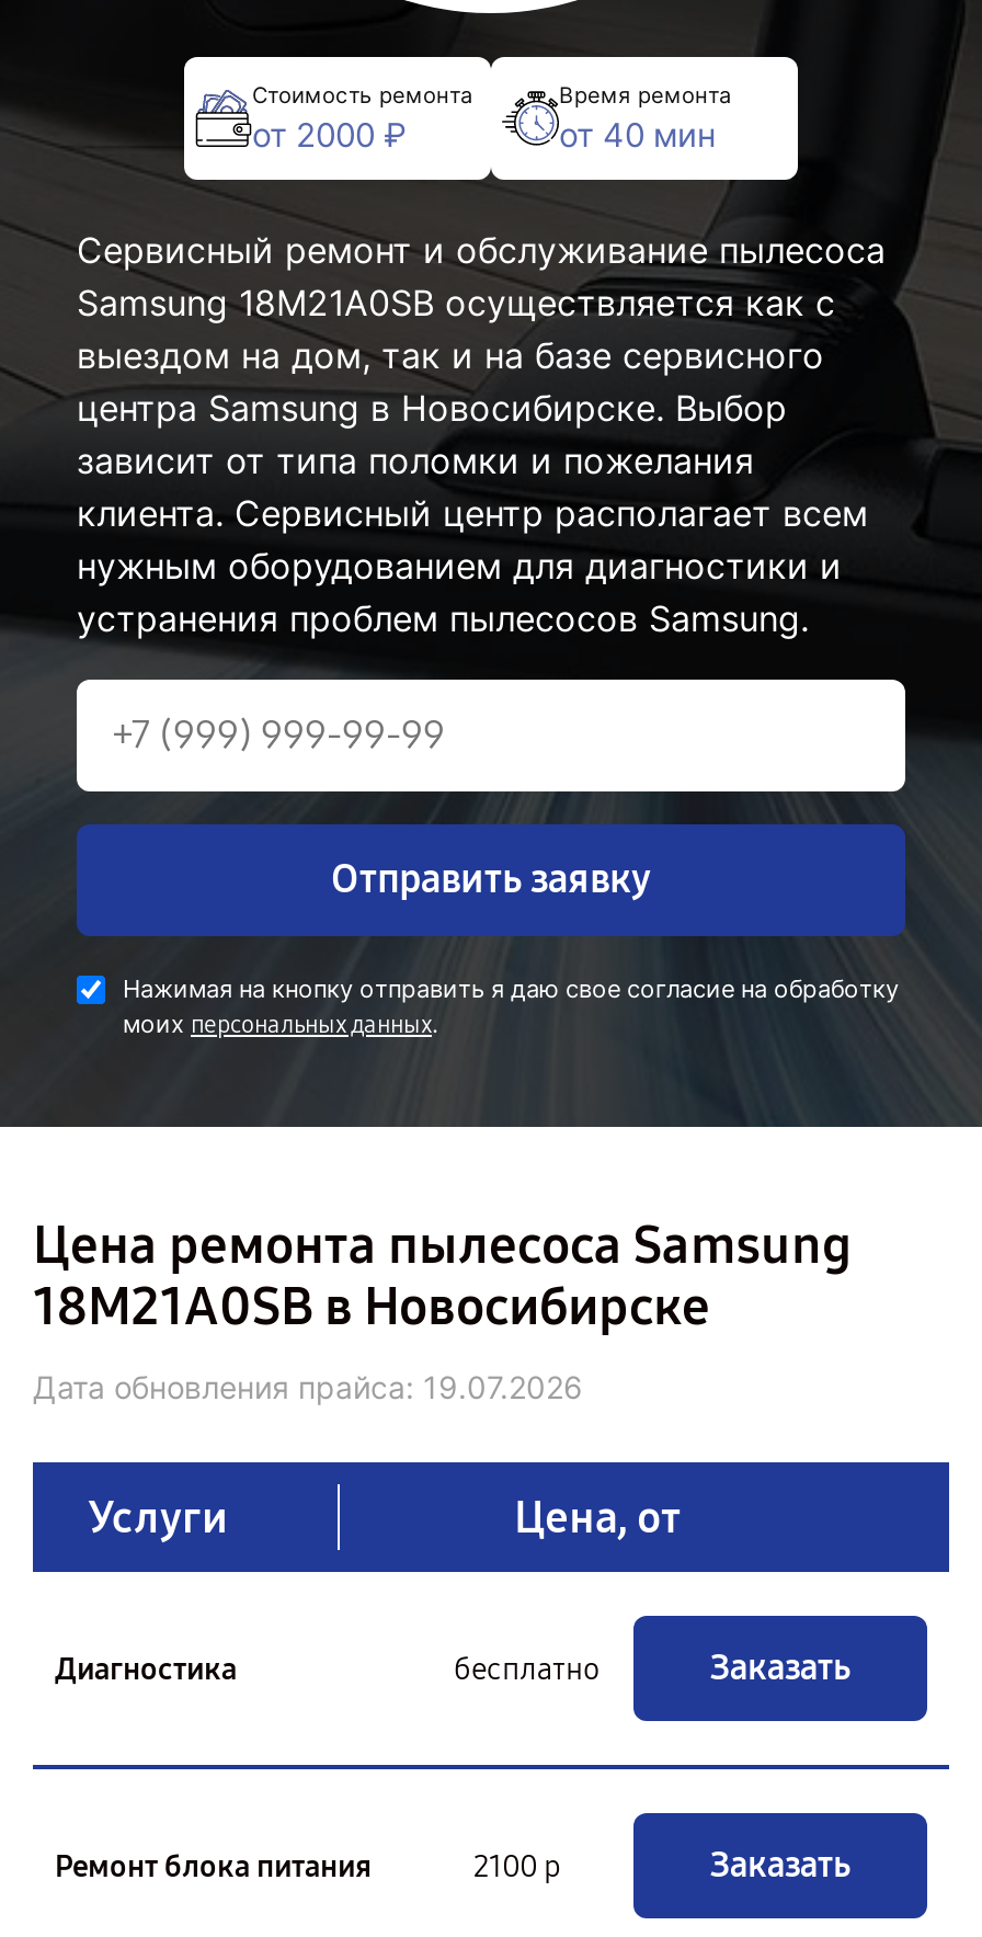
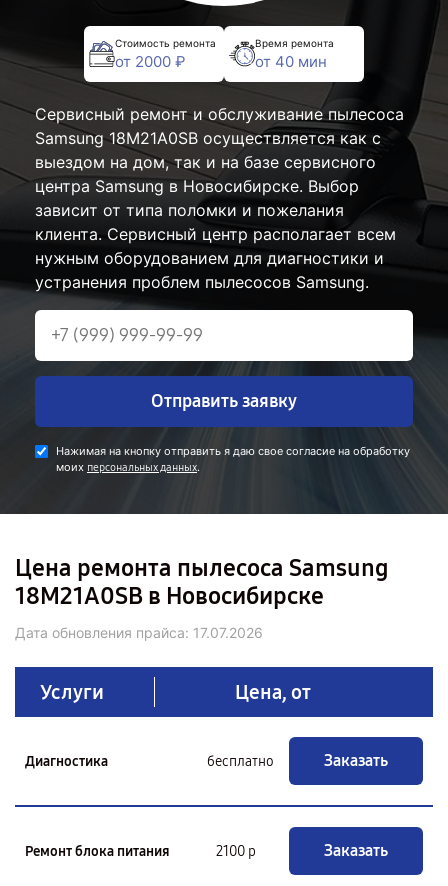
[33,1368,583,1405] Дата обновления прайса: 19.07.2026 -> [15,624,263,641] Дата обновления прайса: 17.07.2026

